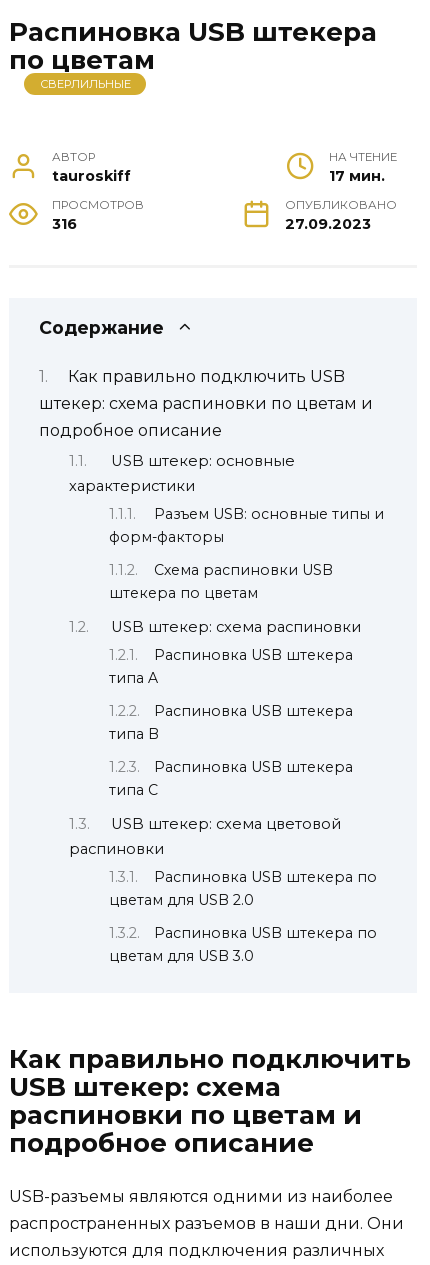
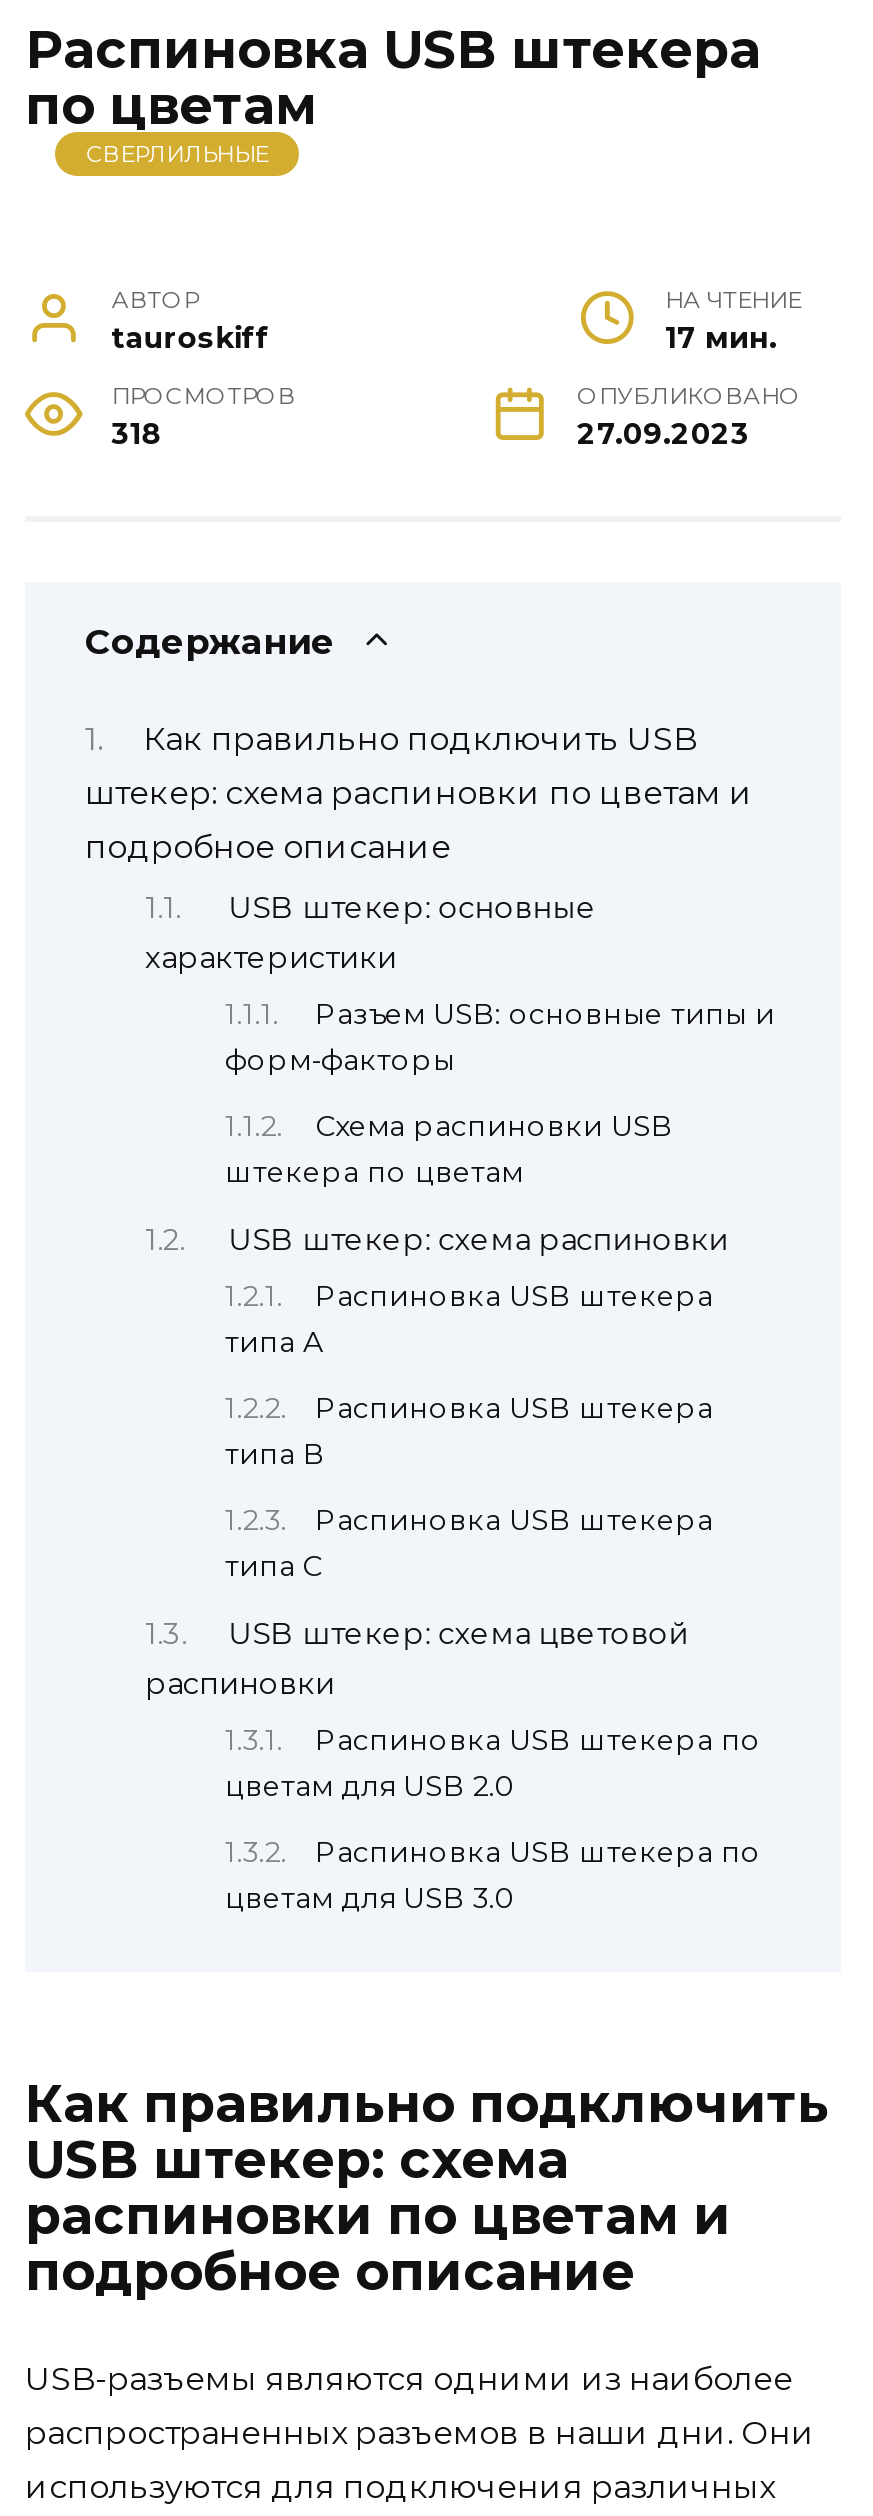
[52,215,77,233] 316 -> [111,416,161,452] 318

